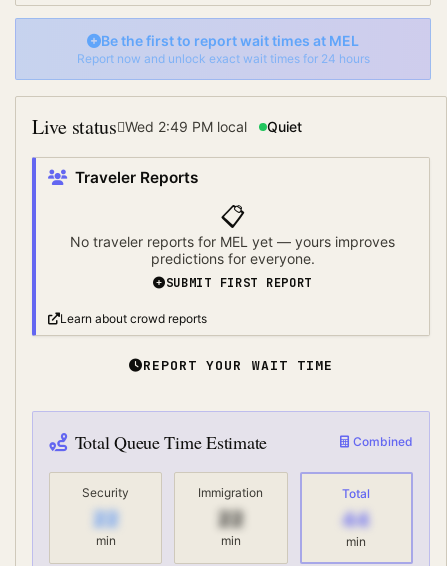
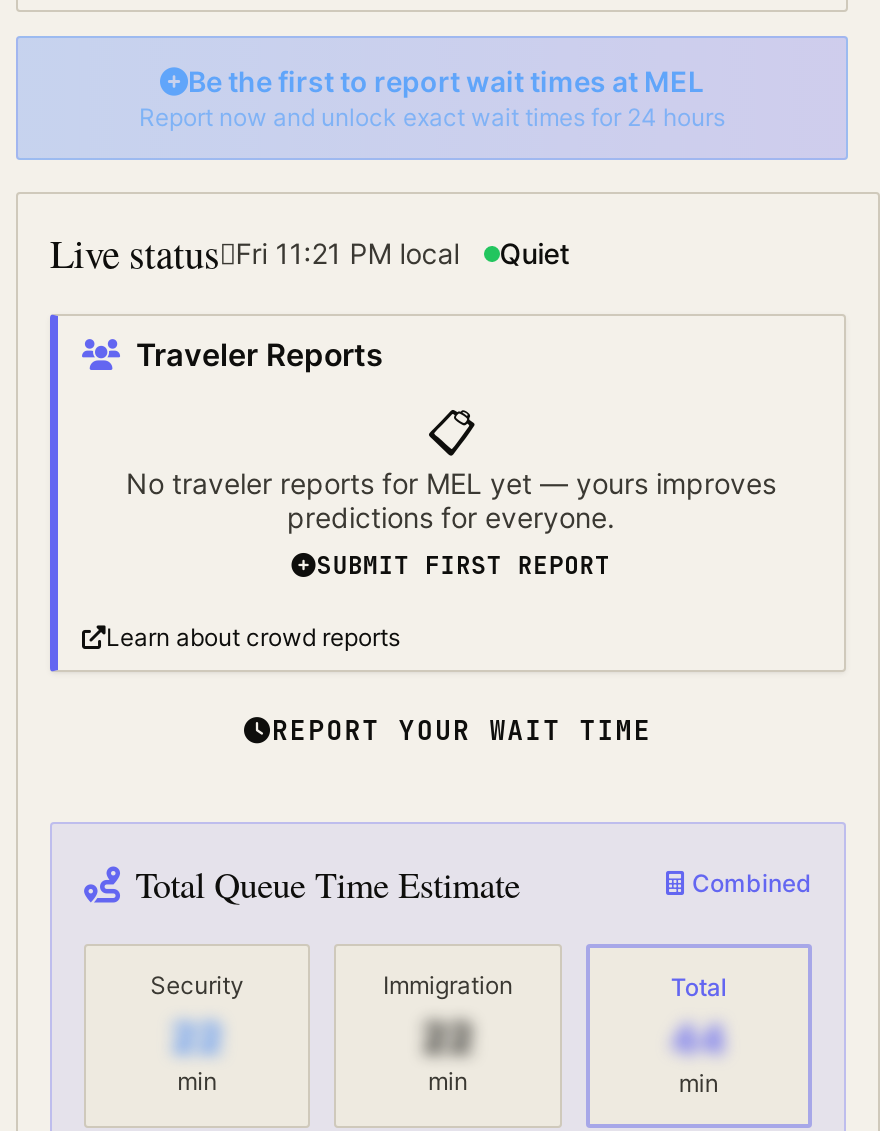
[32,113,247,140] Live status Wed 2:49 PM local -> [50,226,459,280] Live status Fri 11:21 PM local

